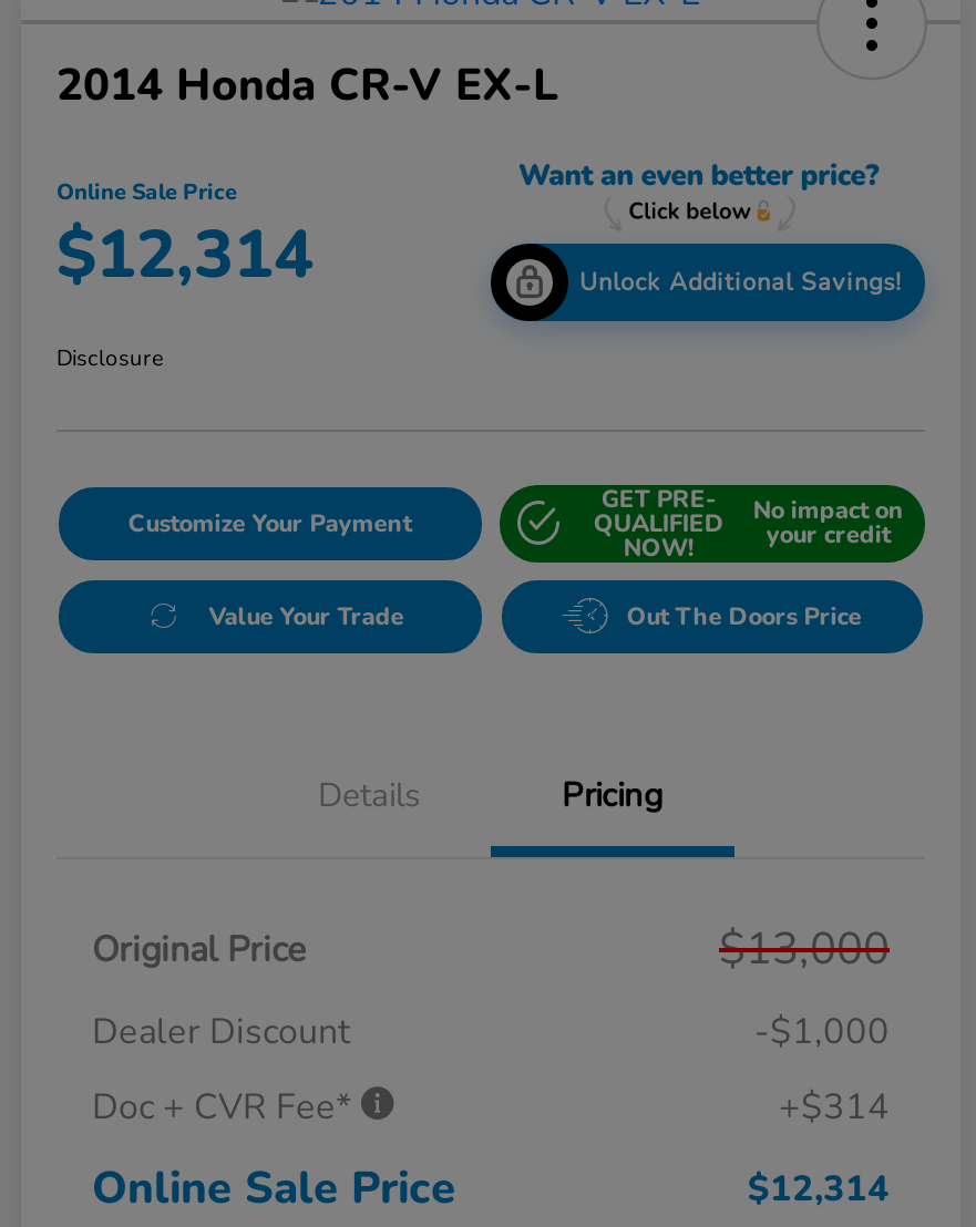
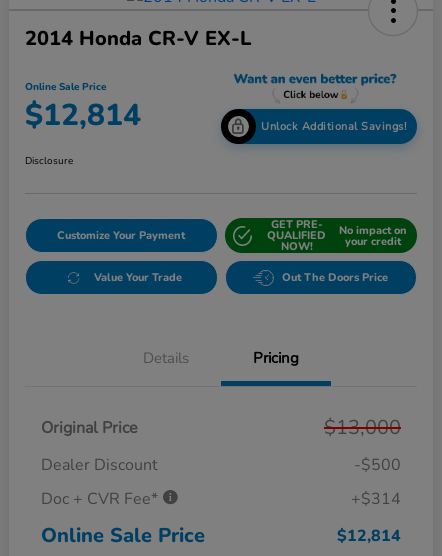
[56,210,314,301] $12,314 -> [25,95,141,136] $12,814
[754,1006,890,1055] -$1,000 -> [354,454,401,476] -$500
[748,1163,890,1212] $12,314 -> [337,525,401,547] $12,814

